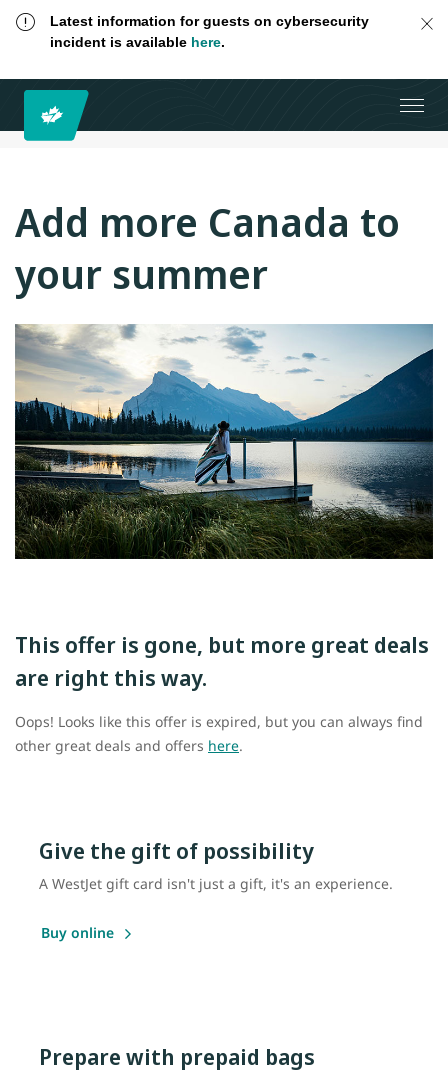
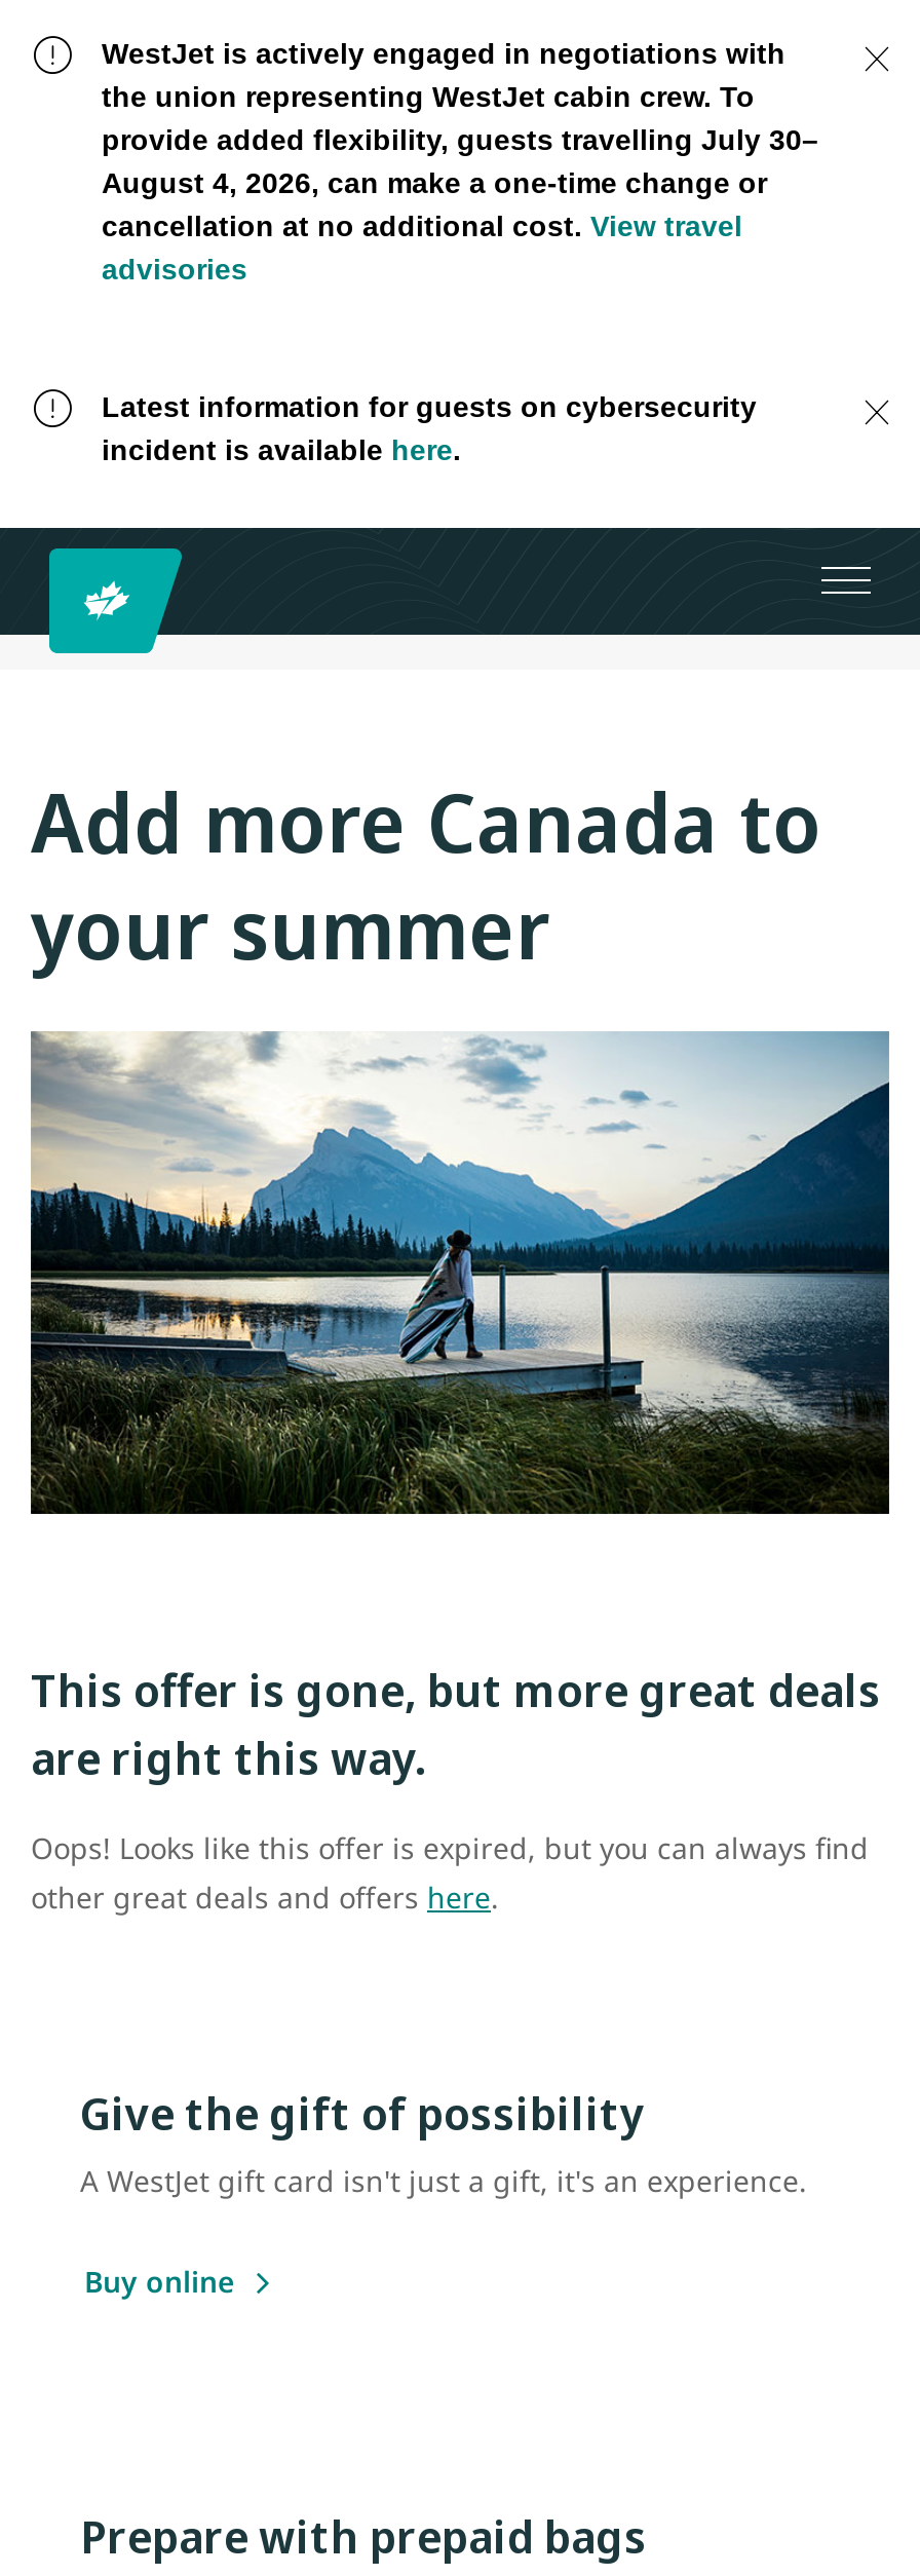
none -> [102,37,818,286] WestJet is actively engaged in negotiations with | the union representing WestJet cabin crew. To | provide added flexibility, guests travelling July 30– | August 4, 2026, can make a one-time change or | cancellation at no additional cost. View travel | advisories

